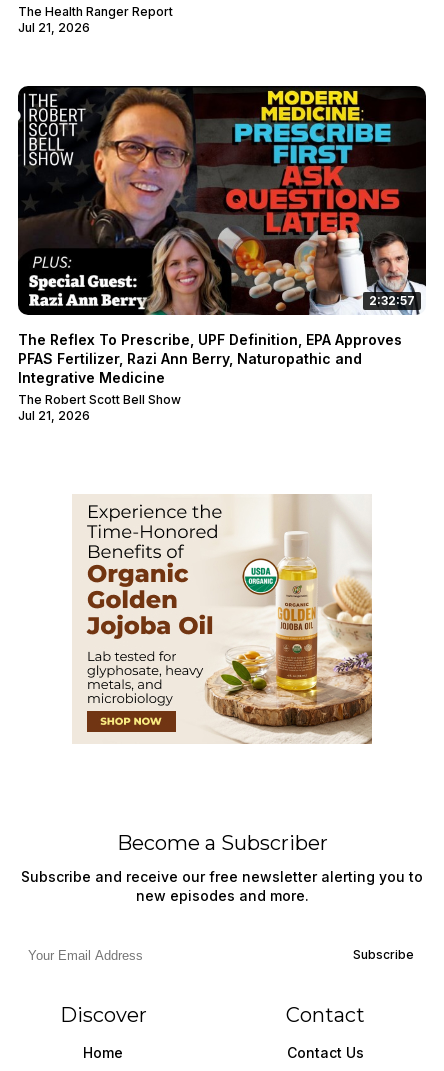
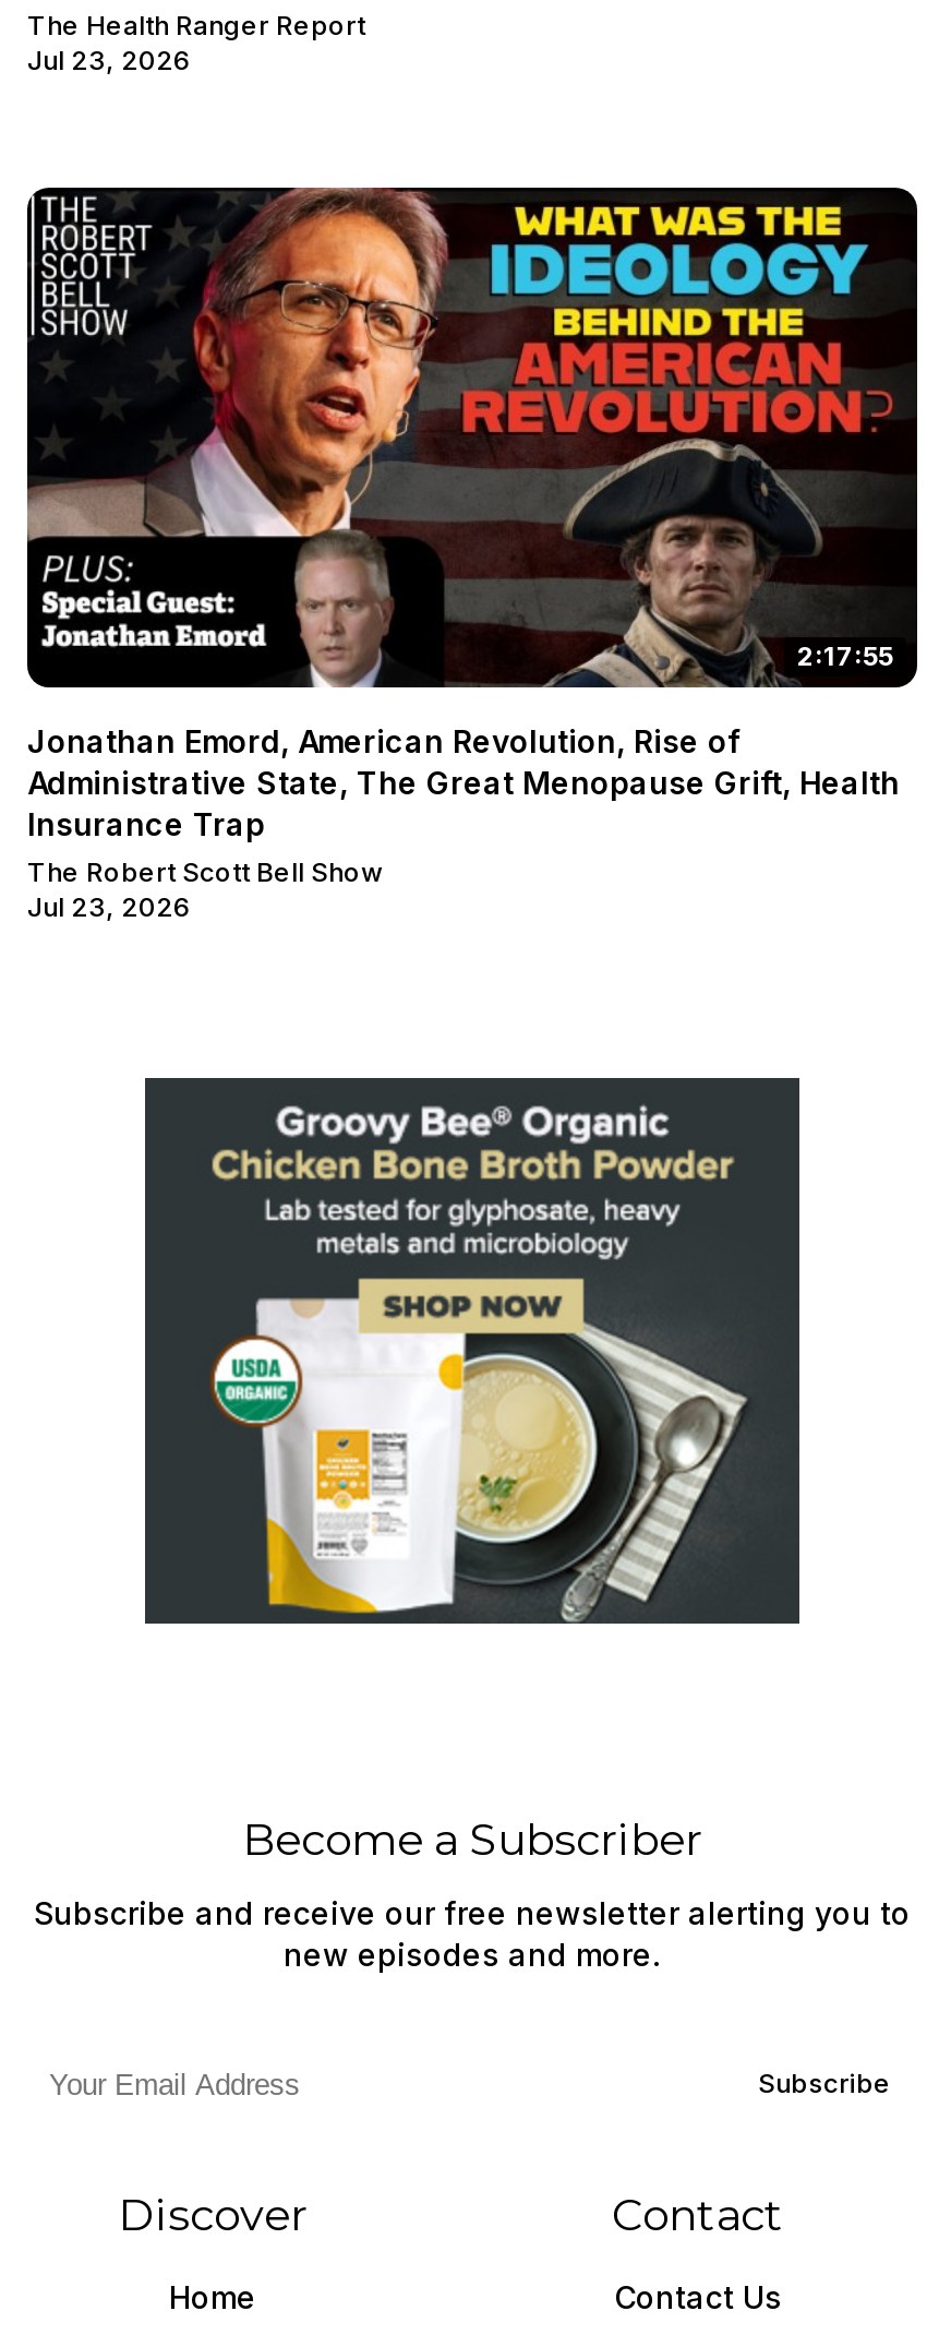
[18,19,90,34] Jul 21, 2026 -> [27,43,191,75] Jul 23, 2026
[18,85,425,316] [image] | 2:32:57 -> [25,185,915,690] [image] | 2:17:55
[18,331,402,386] The Reflex To Prescribe, UPF Definition, EPA Approves | PFAS Fertilizer, Razi Ann Berry, Naturopathic and | Integrative Medicine -> [27,722,900,842] Jonathan Emord, American Revolution, Rise of | Administrative State, The Great Menopause Grift, Health | Insurance Trap
[18,408,90,423] Jul 21, 2026 -> [27,890,191,923] Jul 23, 2026
[72,494,373,745] [image] -> [143,1076,802,1626] [image]

